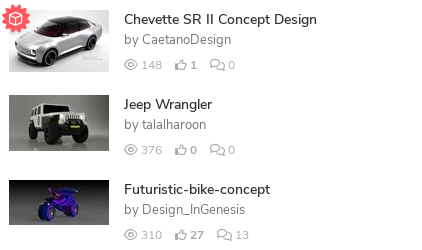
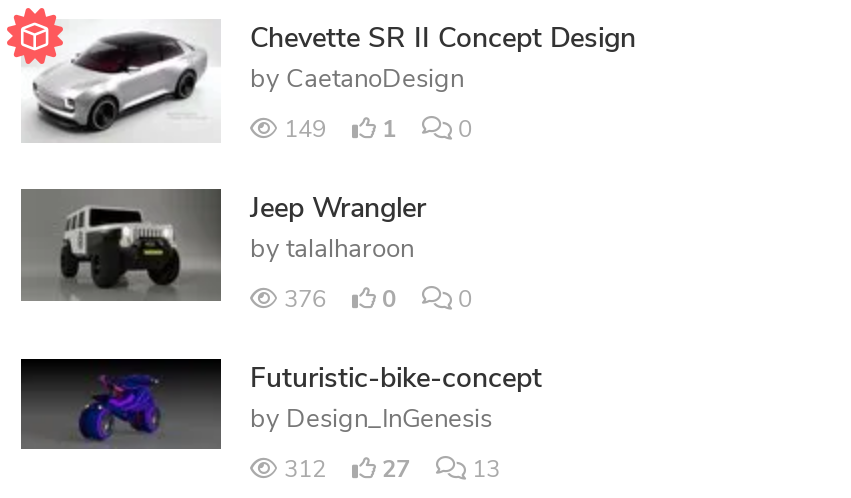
[137,59,164,71] 148 -> [278,118,332,142] 149
[137,229,164,241] 310 -> [278,458,332,482] 312

